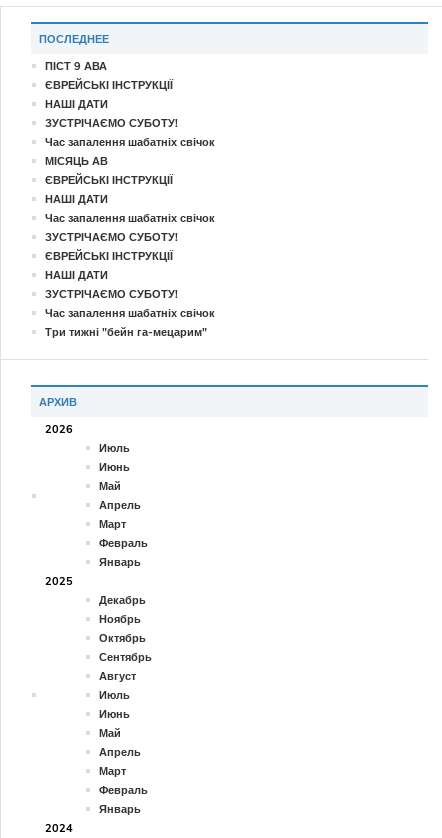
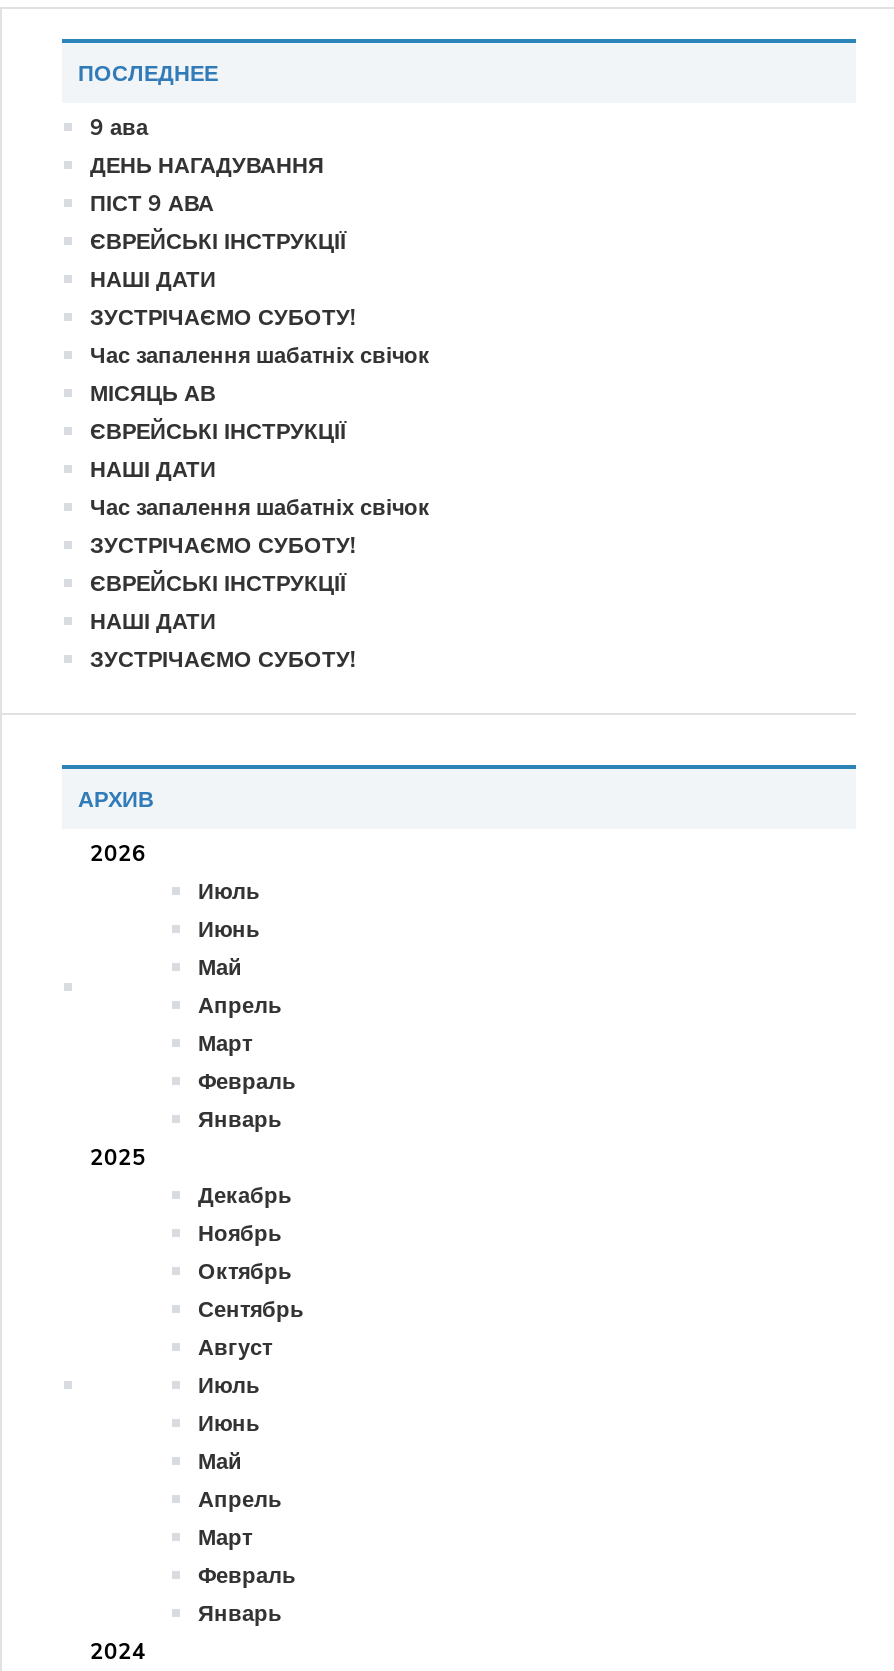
none -> [90,113,324,179] 9 ава | ДЕНЬ НАГАДУВАННЯ
moved [45,59,215,301] -> [90,189,430,673]: ПІСТ 9 АВА | ЄВРЕЙСЬКІ ІНСТРУКЦІЇ | НАШІ ДАТИ | ... | НАШІ ДАТИ | ЗУСТРІЧАЄМО СУБОТУ!
[45,306,215,339] Час запалення шабатніх свічок | Три тижні "бейн га-мецарим" -> none

